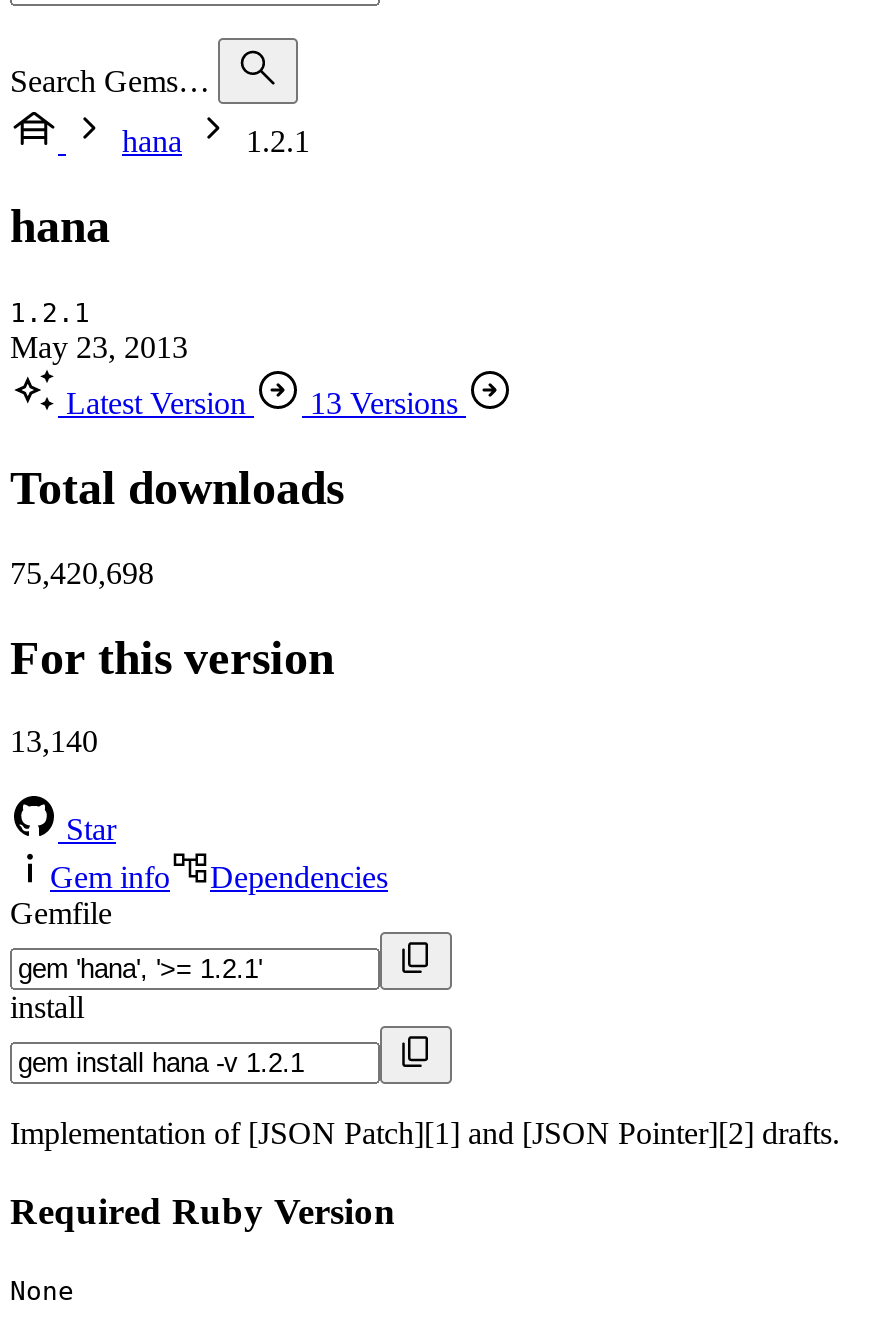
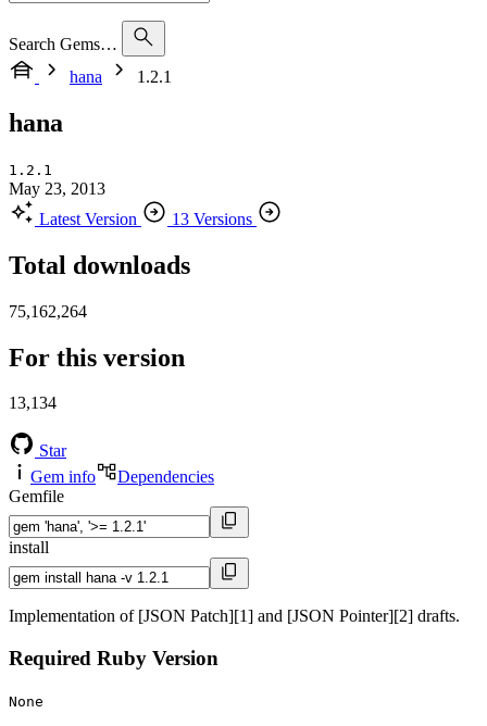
[10,555,154,589] 75,420,698 -> [9,302,87,320] 75,162,264
[10,725,98,759] 13,140 -> [9,394,57,412] 13,134

